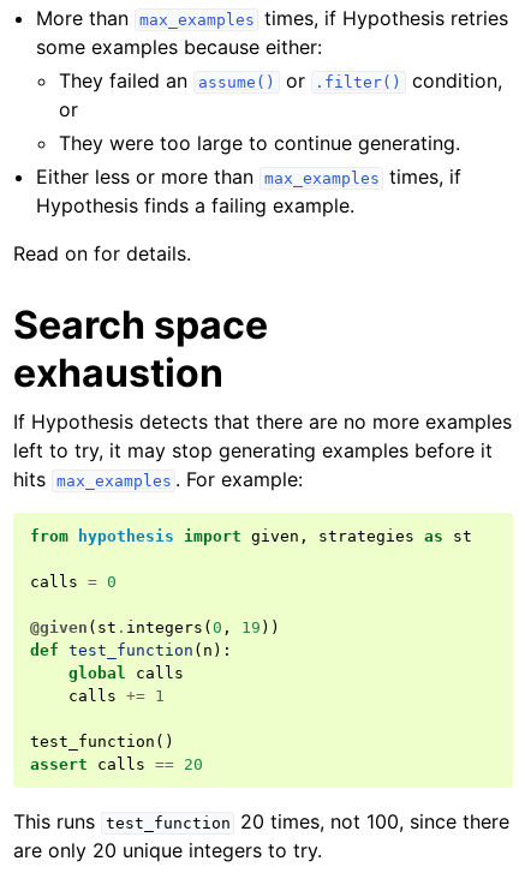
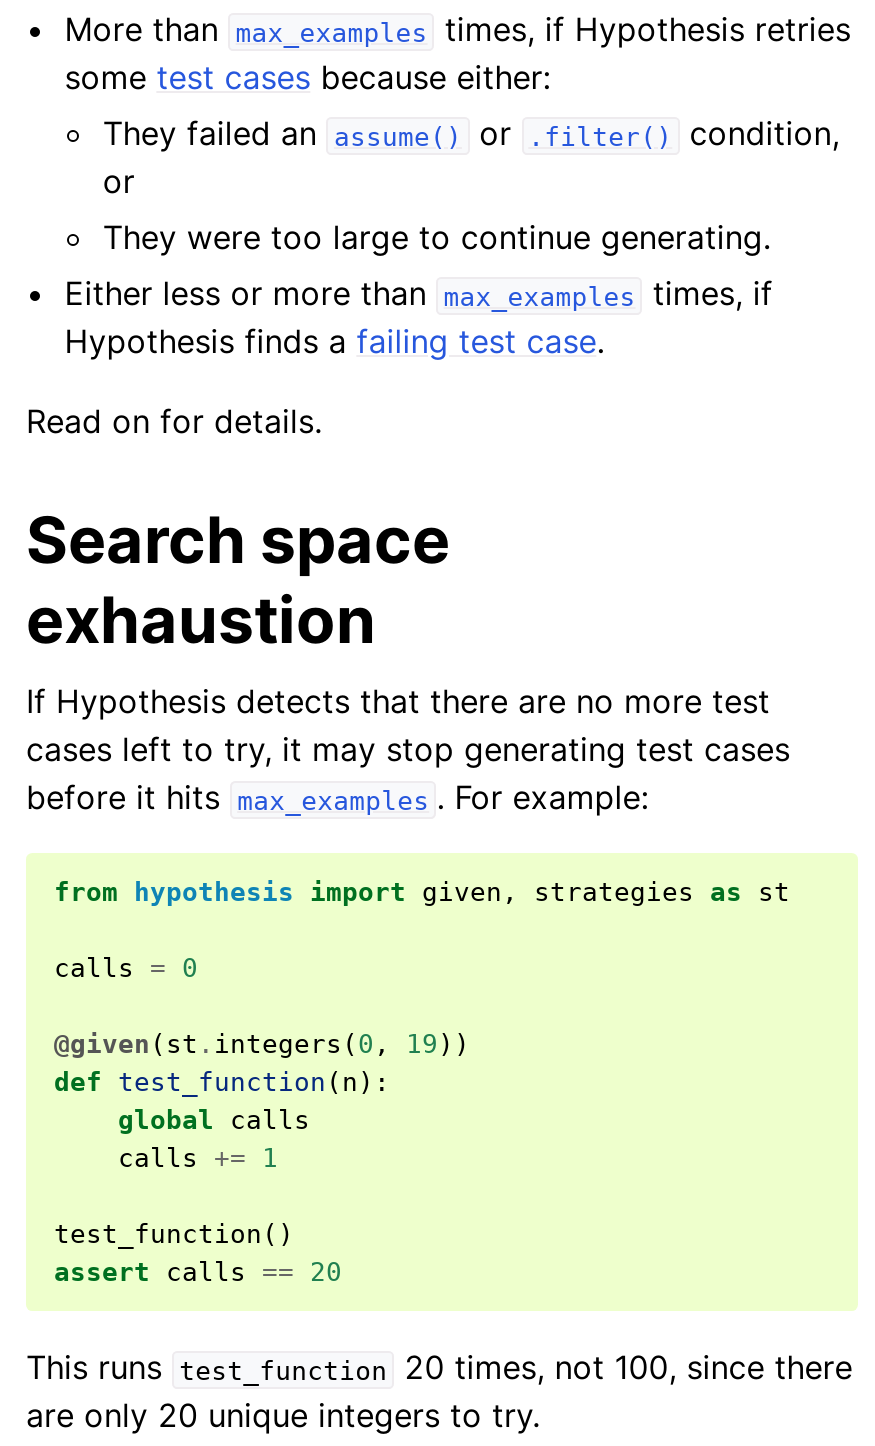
[36,35,322,59] some examples because either: -> [64,57,550,97] some test cases because either:
[36,193,355,217] Hypothesis finds a failing example. -> [64,321,604,361] Hypothesis finds a failing test case.
[13,409,512,491] If Hypothesis detects that there are no more examples | left to try, it may stop generating examples before it | hits max_examples . For example: -> [26,681,790,817] If Hypothesis detects that there are no more test | cases left to try, it may stop generating test cases | before it hits max_examples . For example:

